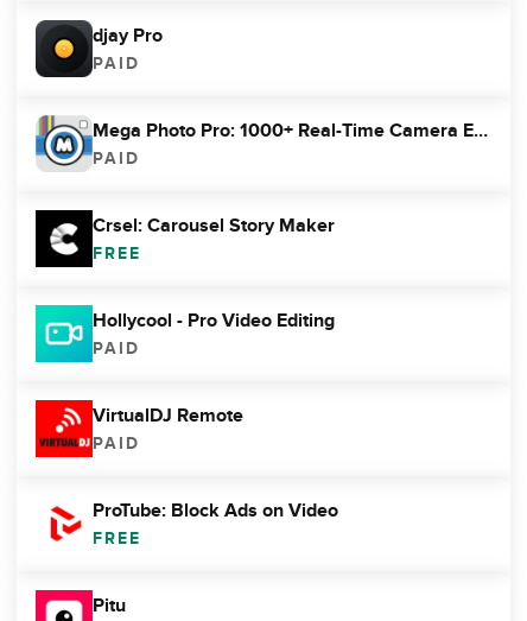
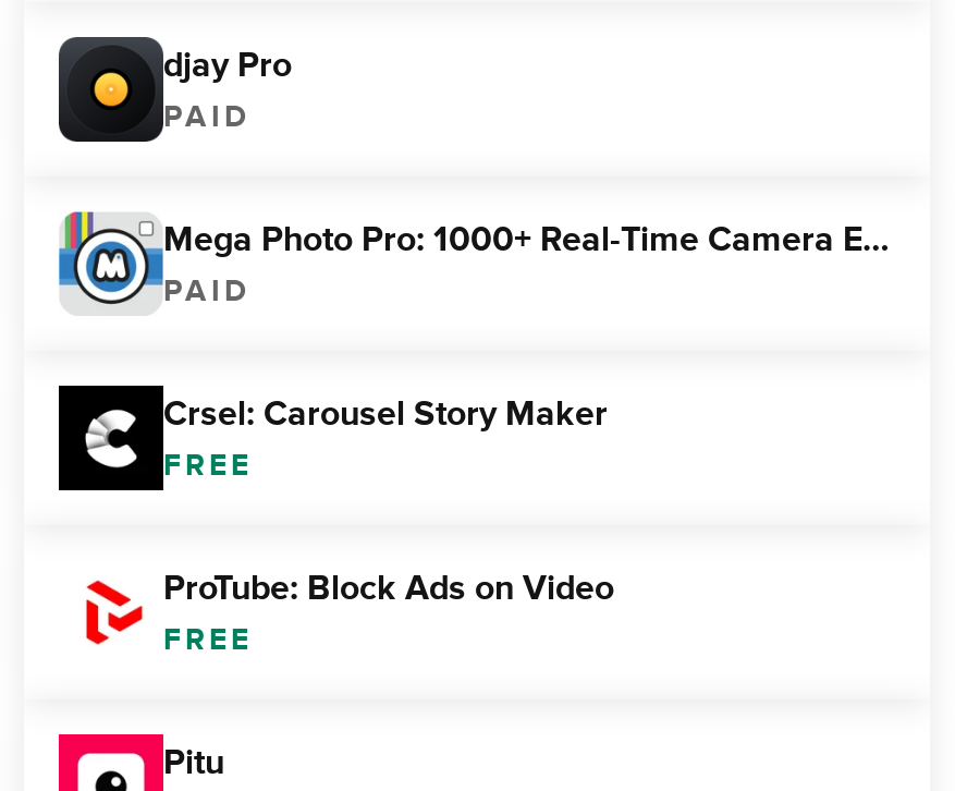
[34,304,335,453] [image] | Hollycool - Pro Video Editing | PAID | VirtualDJ Remote | PAID -> none
[36,400,76,458] [image] -> none

